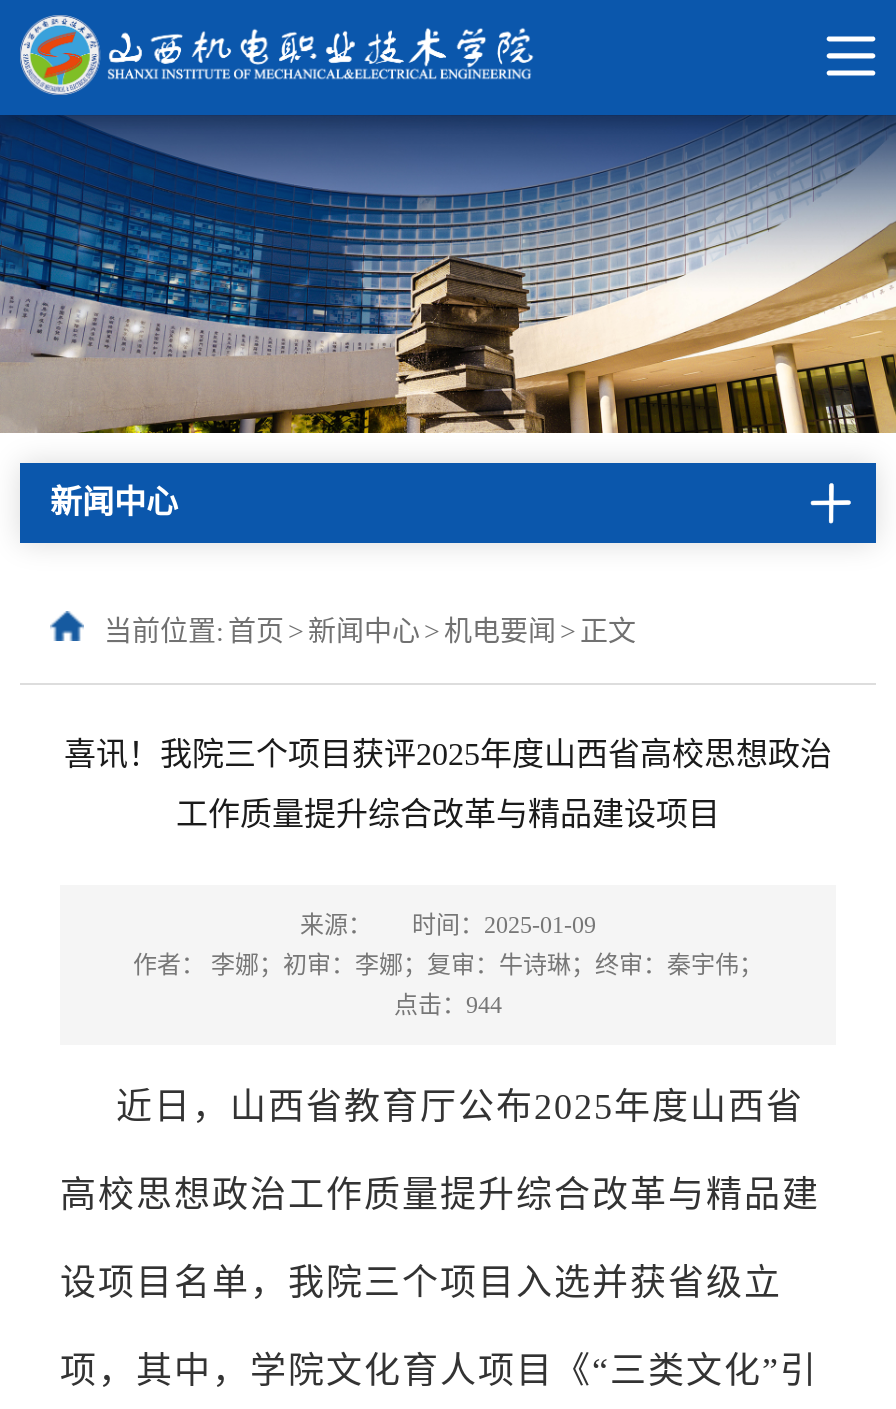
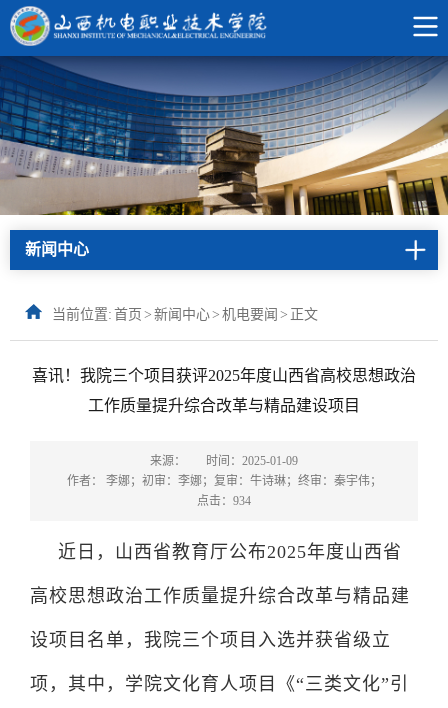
[394,990,502,1018] 点击：944 -> [197,494,251,508] 点击：934

